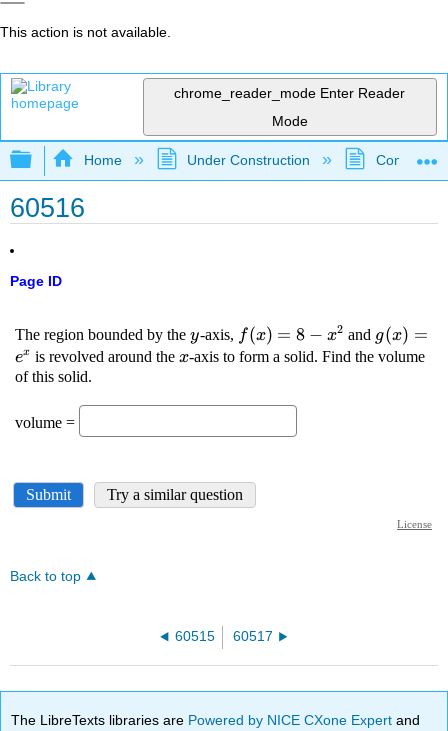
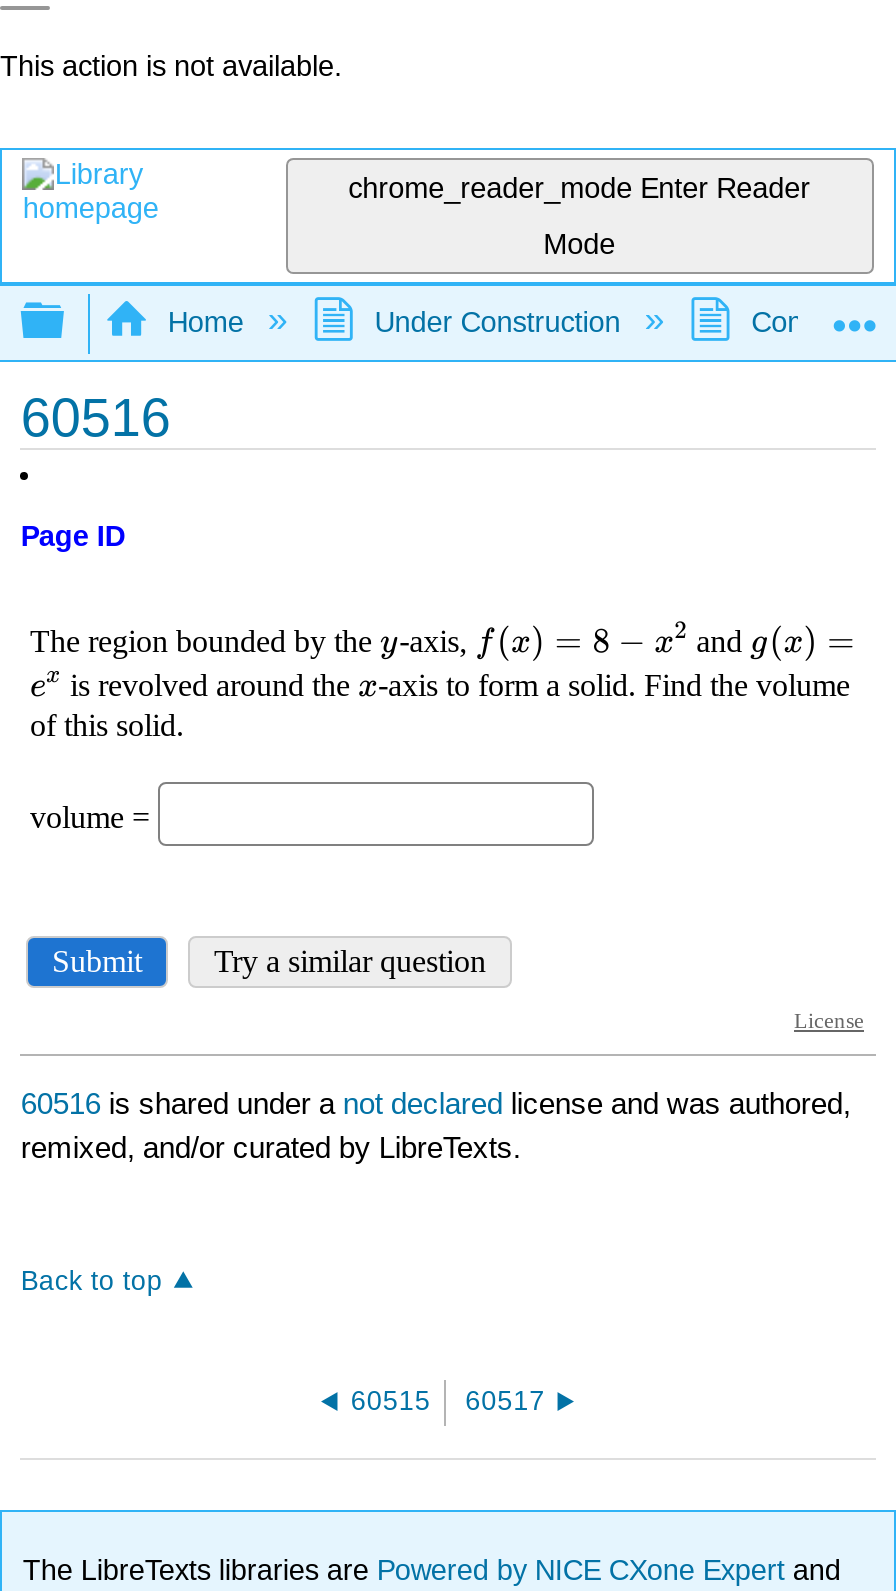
none -> [21,1087,851,1165] 60516 is shared under a not declared license and was authored, | remixed, and/or curated by LibreTexts.

